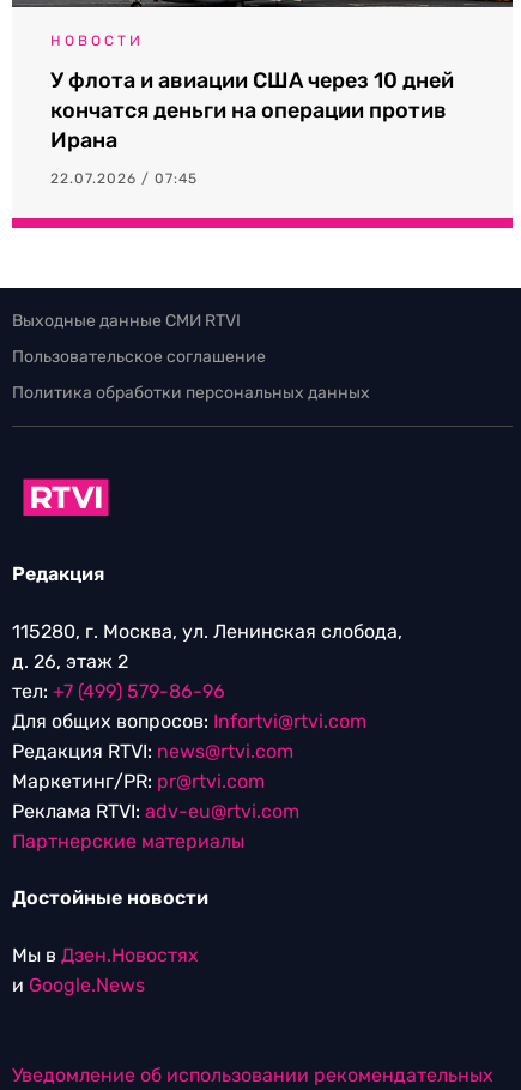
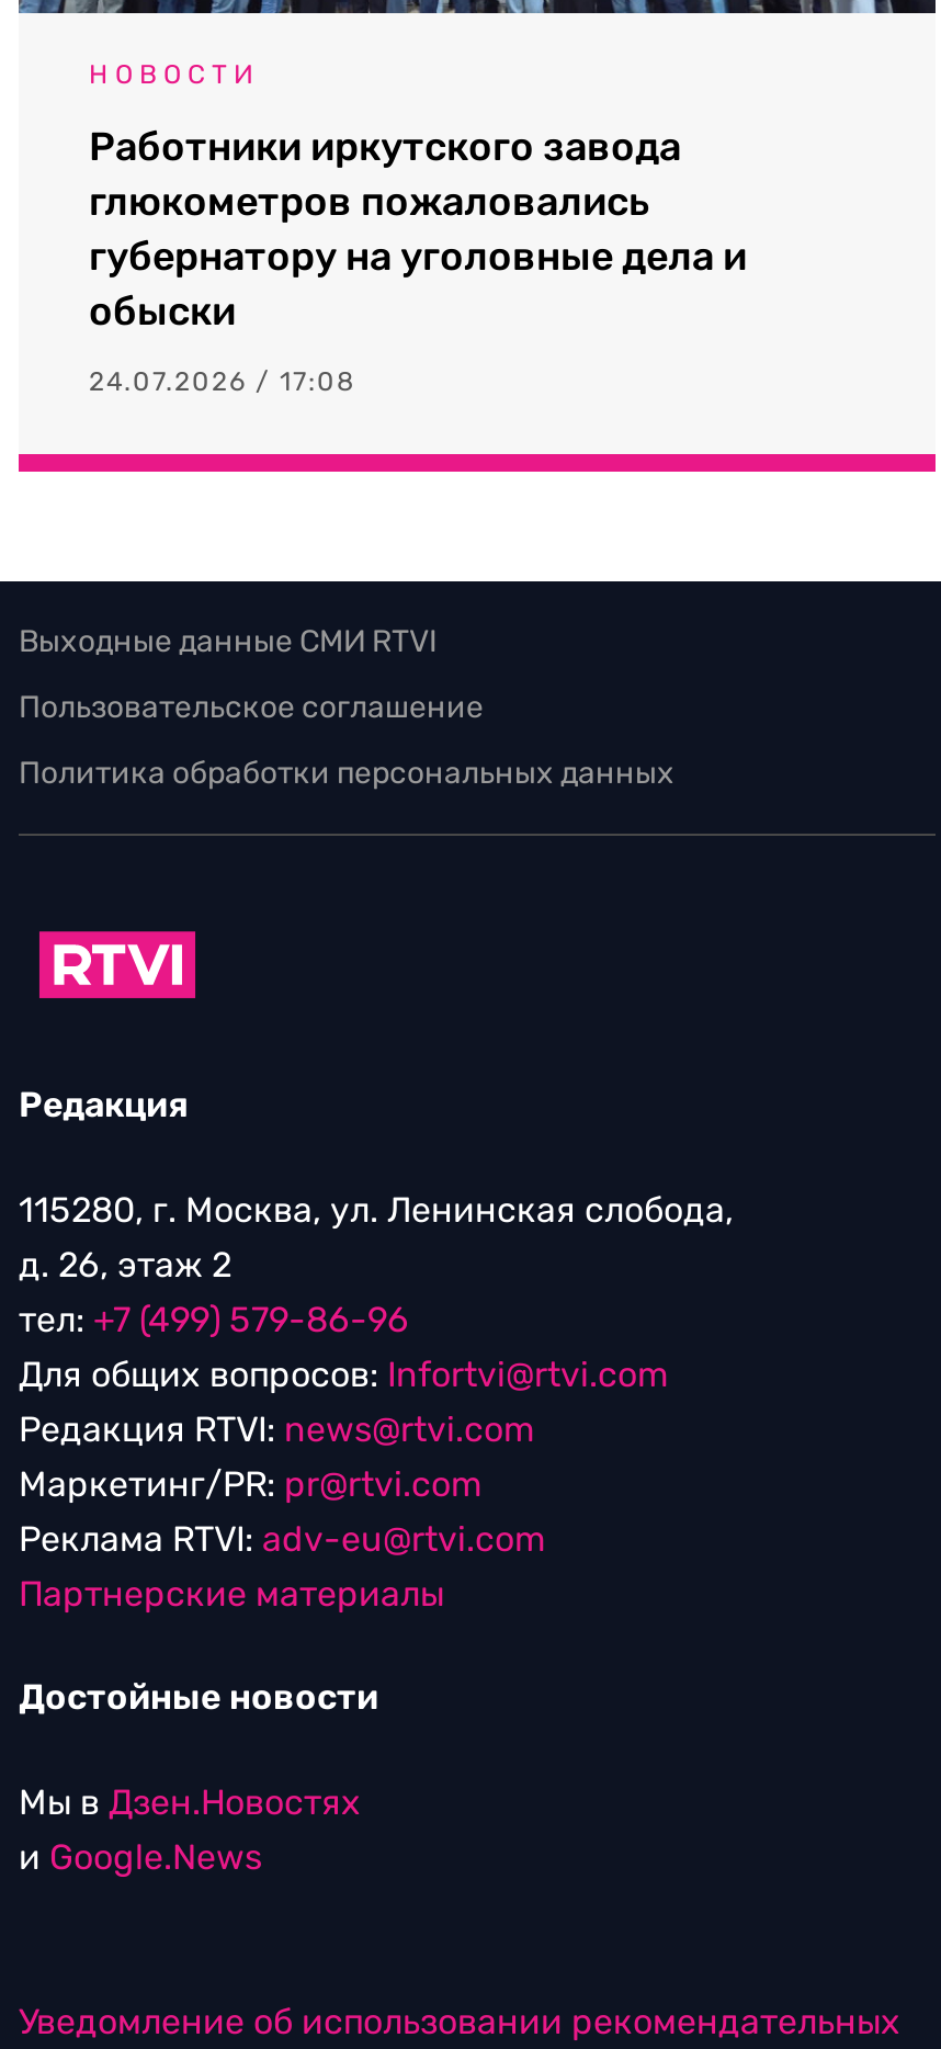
[50,67,454,154] У флота и авиации США через 10 дней | кончатся деньги на операции против | Ирана -> [89,123,747,336] Работники иркутского завода | глюкометров пожаловались | губернатору на уголовные дела и | обыски
[50,170,198,187] 22.07.2026 / 07:45 -> [89,367,356,397] 24.07.2026 / 17:08

